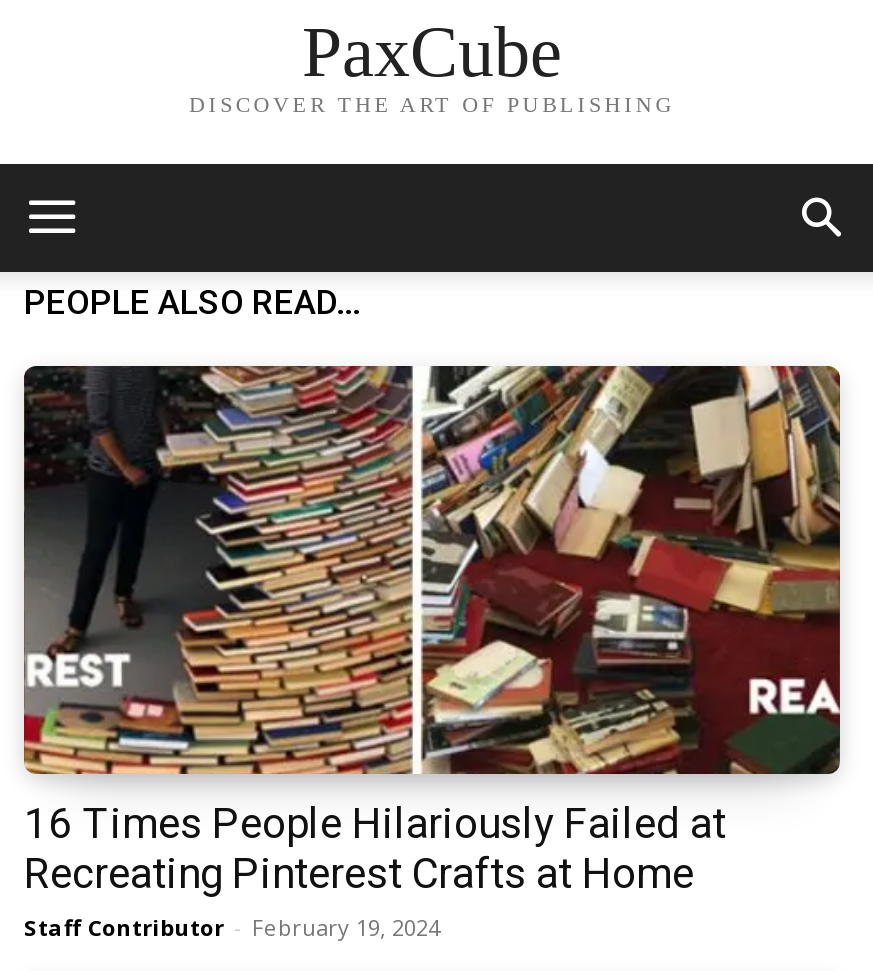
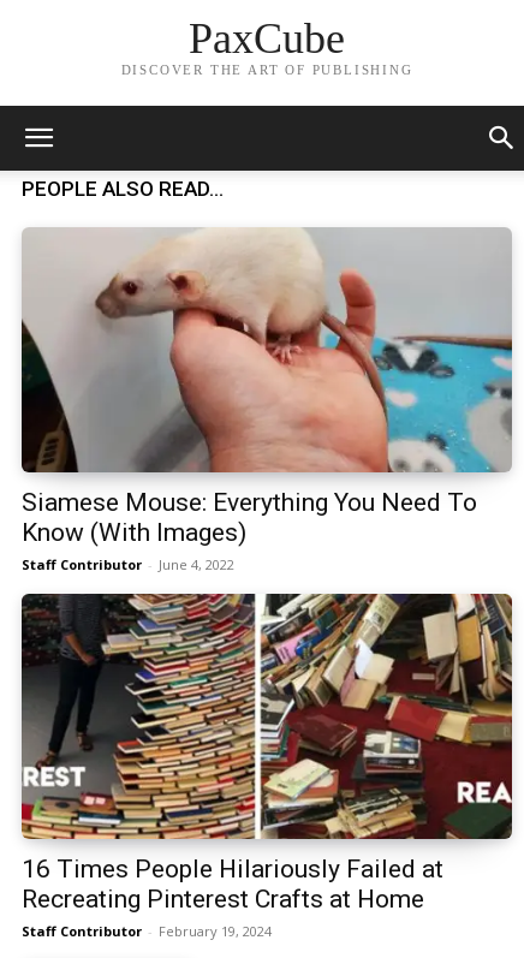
none -> [20,227,513,573] [image] | Siamese Mouse: Everything You Need To | Know (With Images) | Staff Contributor - June 4, 2022

